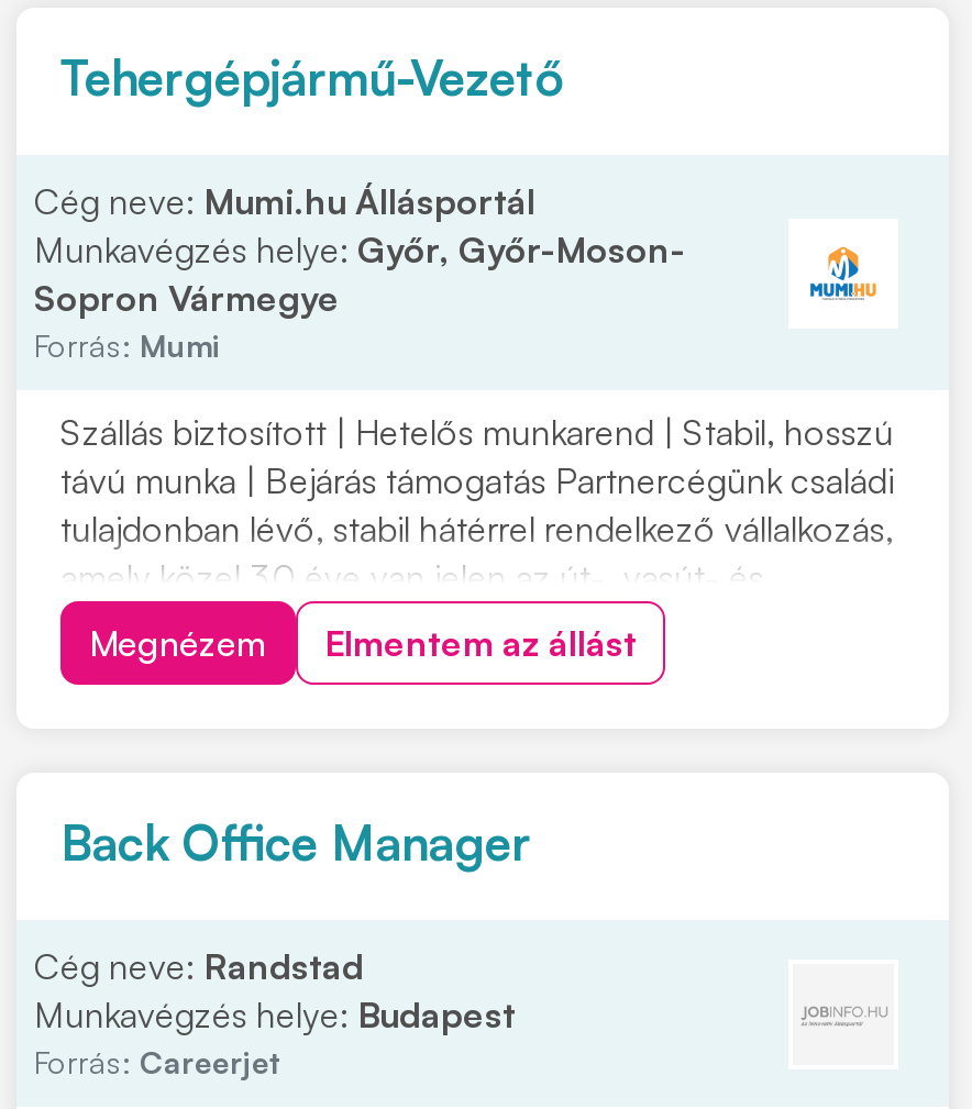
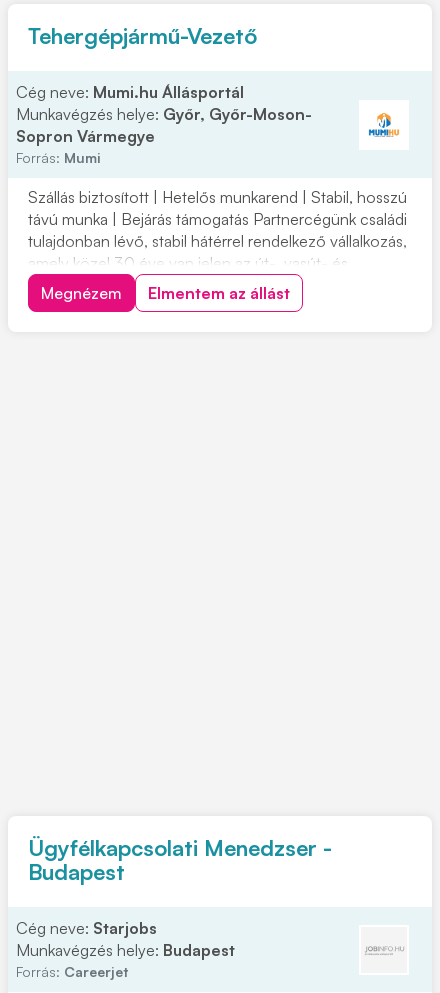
[60,812,531,872] Back Office Manager -> [28,834,332,885] Ügyfélkapcsolati Menedzser - | Budapest
[34,944,364,988] Cég neve: Randstad -> [16,918,157,938] Cég neve: Starjobs

